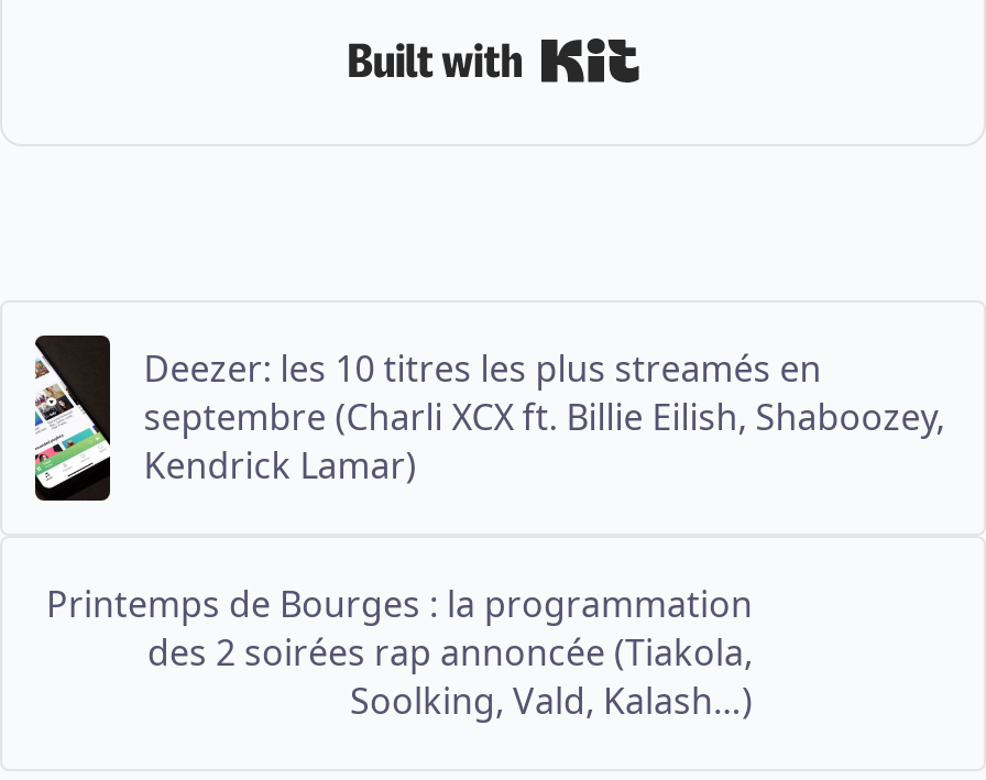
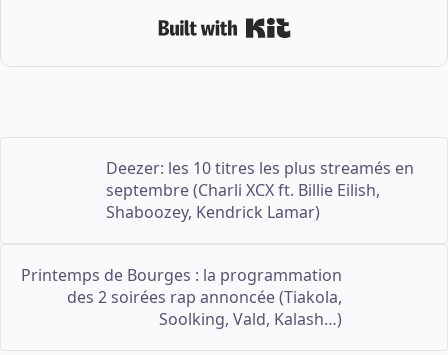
[33,332,112,504] [image] -> none

